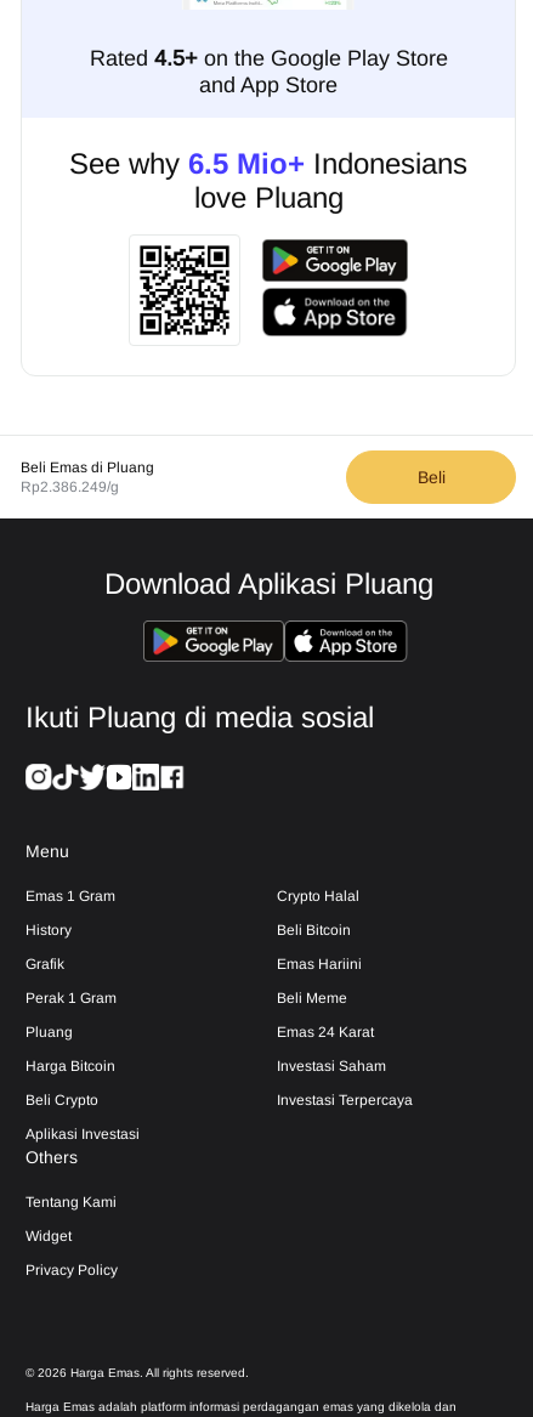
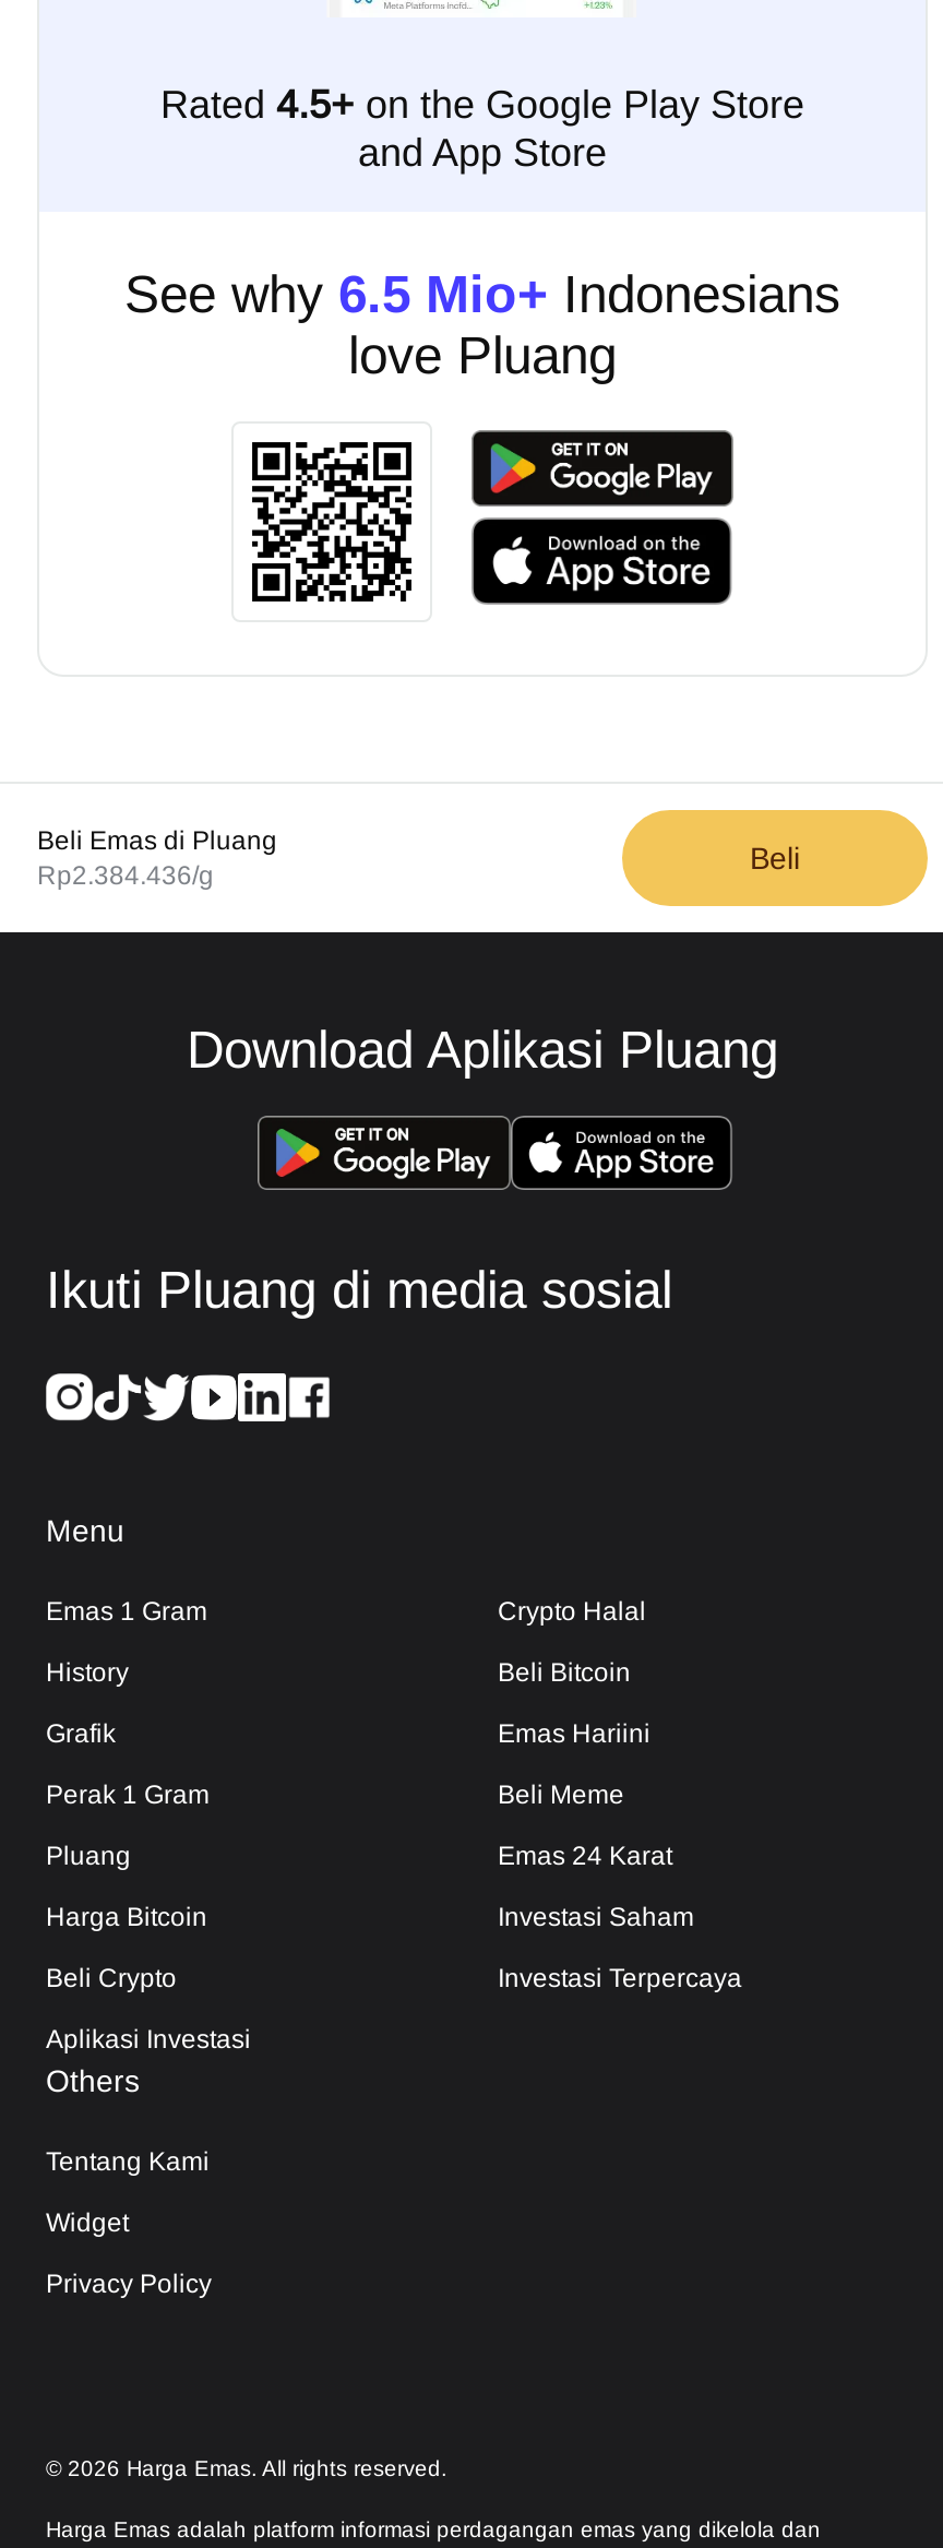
[21,479,119,496] Rp2.386.249/g -> [37,861,214,891] Rp2.384.436/g

